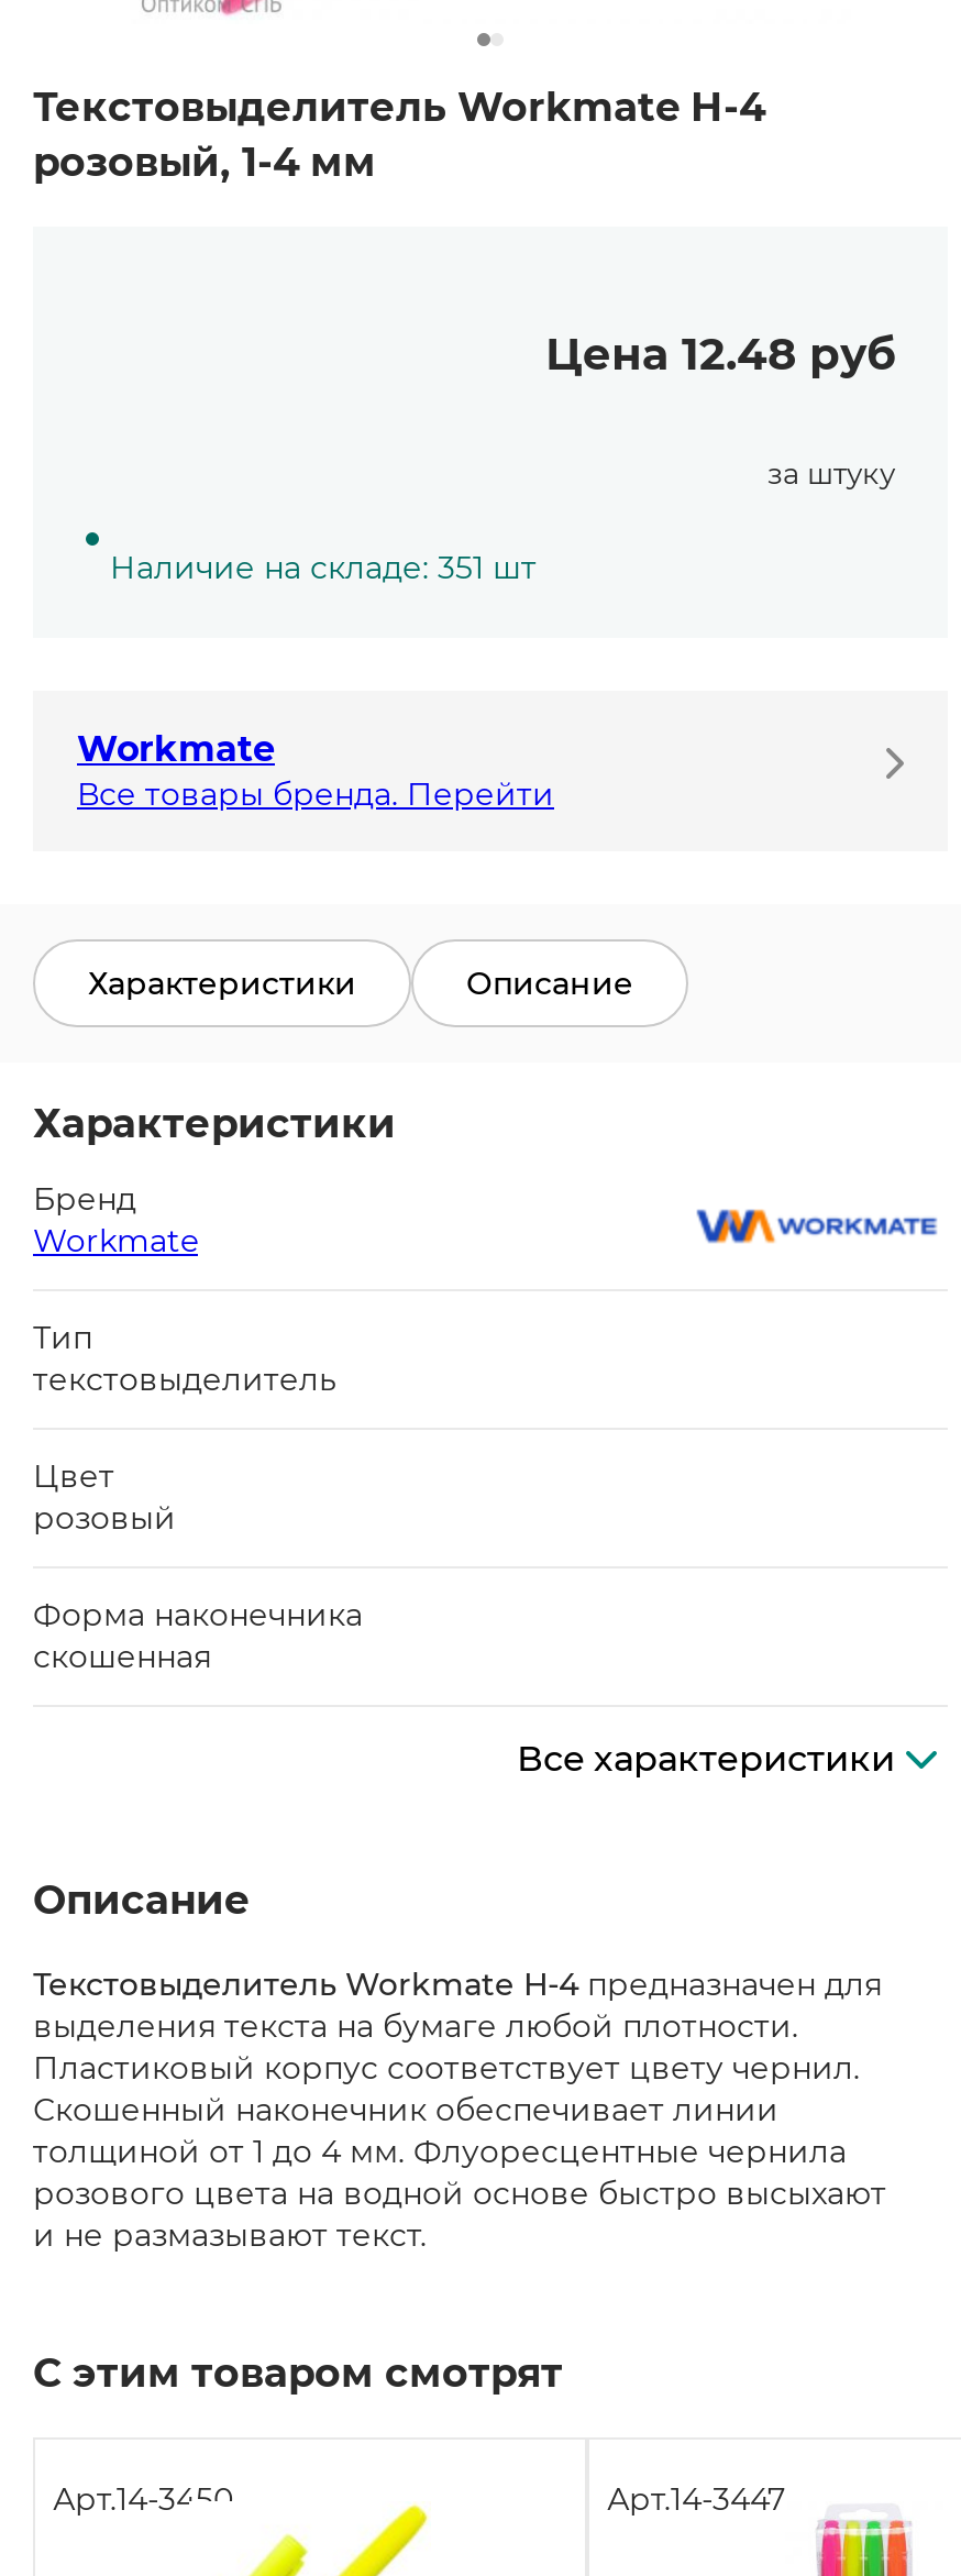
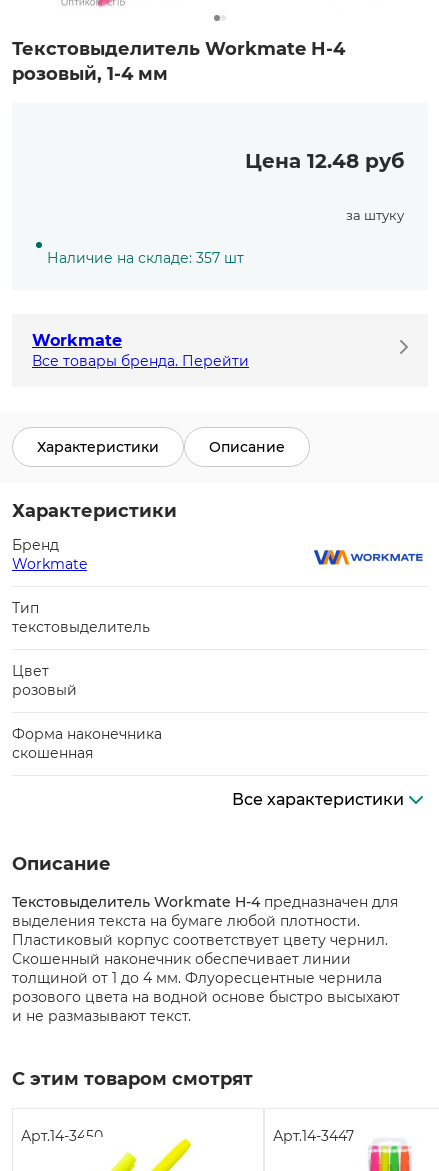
[110,548,537,587] Наличие на складе: 351 шт -> [47,249,244,267] Наличие на складе: 357 шт

